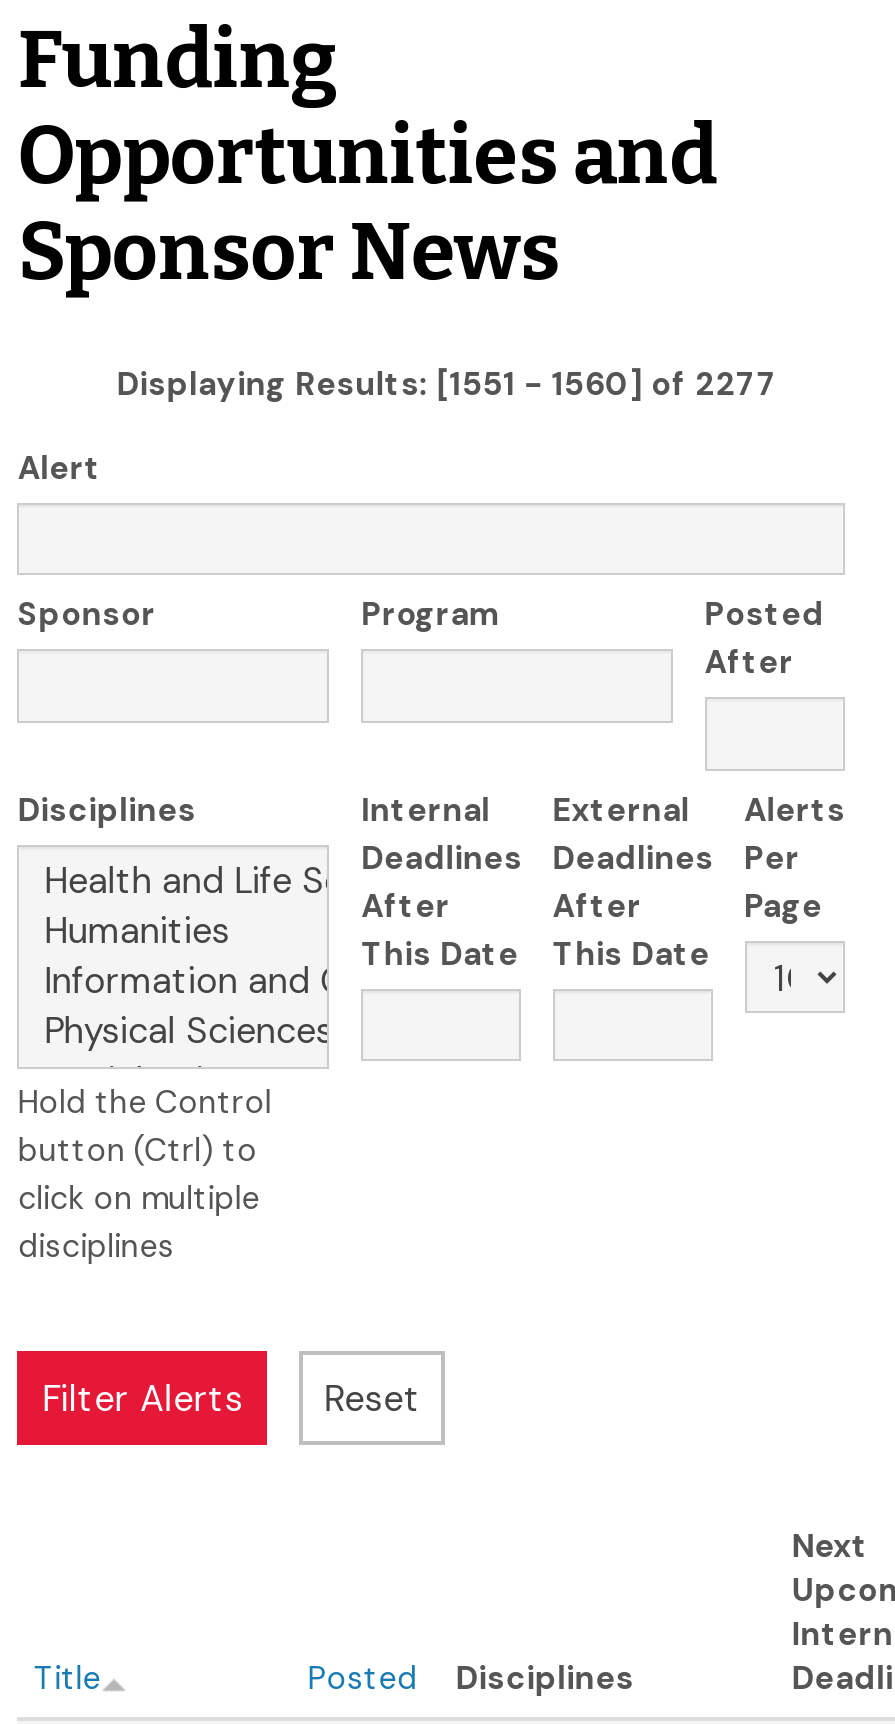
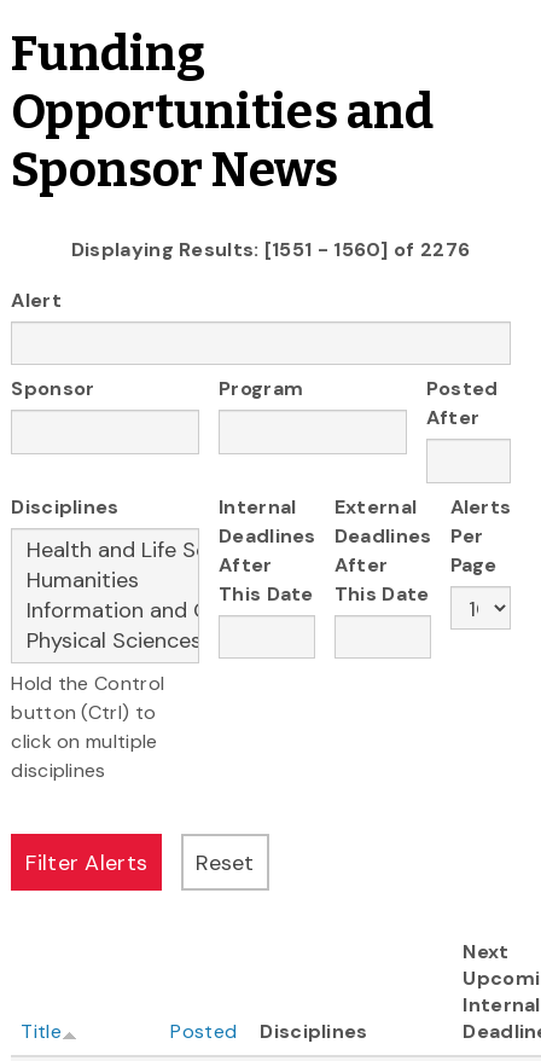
[117,363,777,405] Displaying Results: [1551 - 1560] of 2277 -> [71,237,470,262] Displaying Results: [1551 - 1560] of 2276

